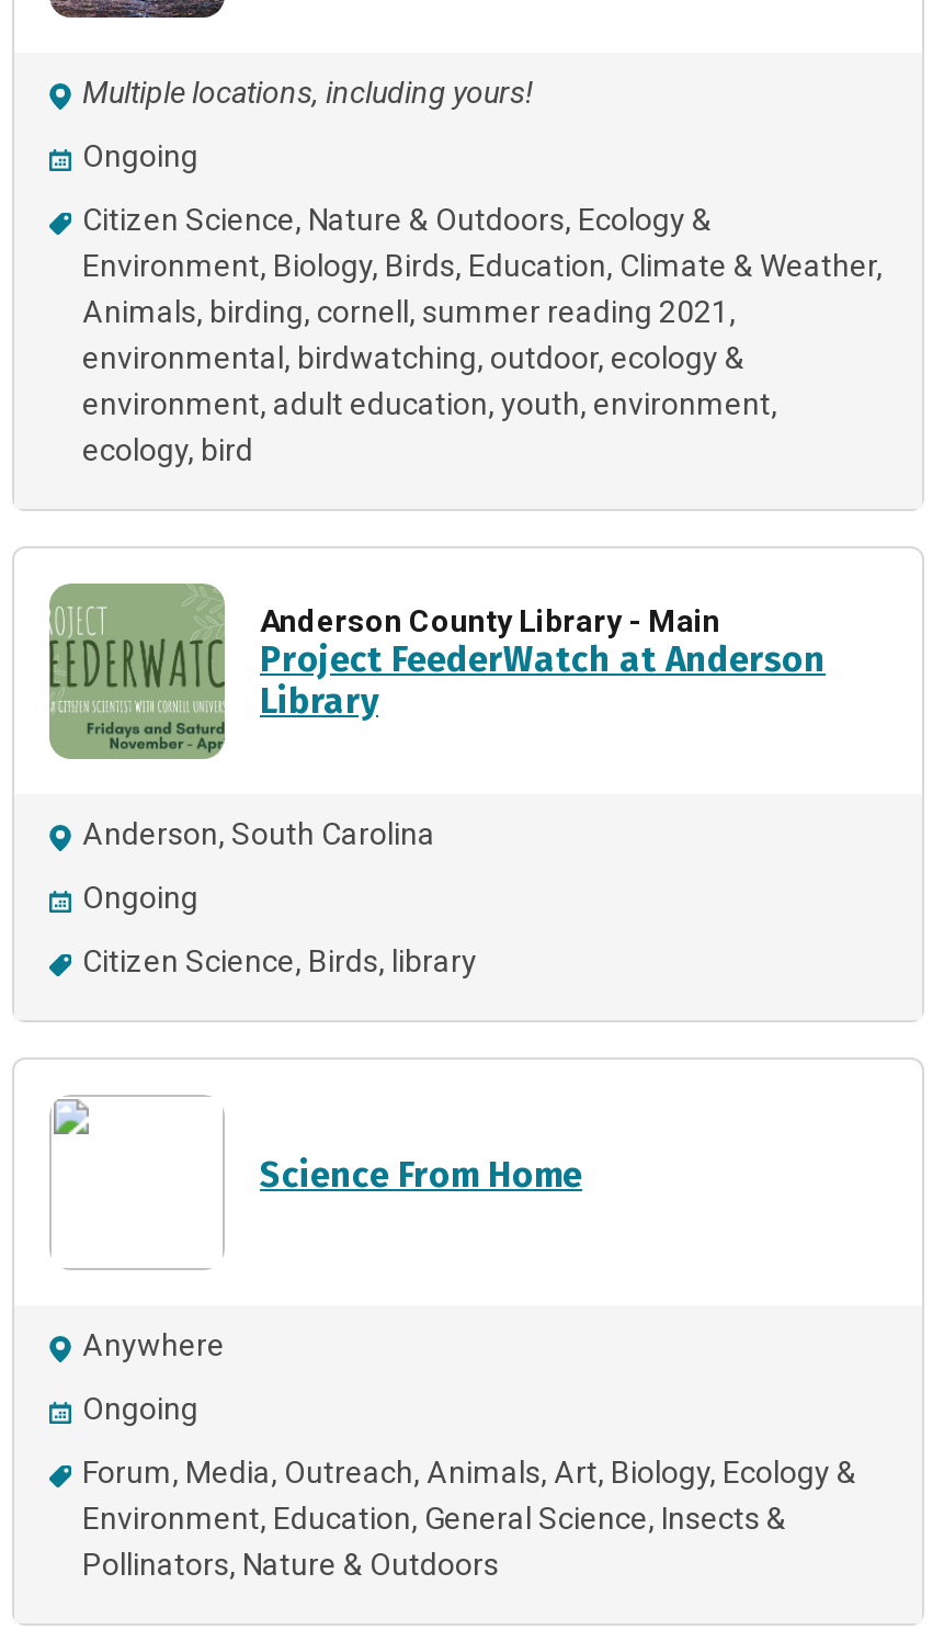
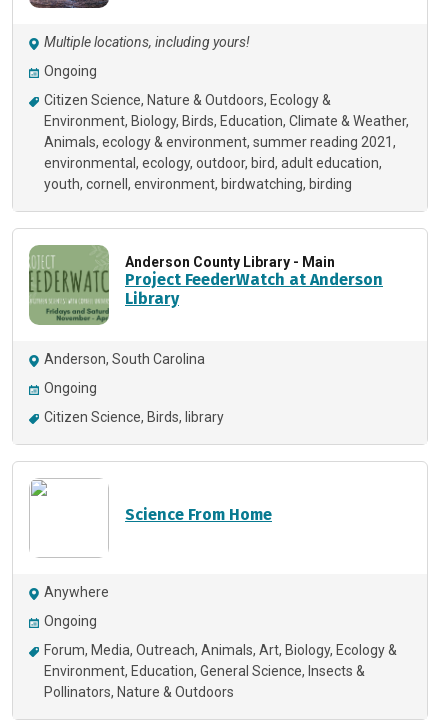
[82,294,771,467] Animals birding cornell summer reading 2021 | environmental birdwatching outdoor ecology & | environment adult education youth environment | ecology bird -> [44,134,393,192] Animals ecology & environment summer reading 2021 | environmental ecology outdoor bird adult education | youth cornell environment birdwatching birding

